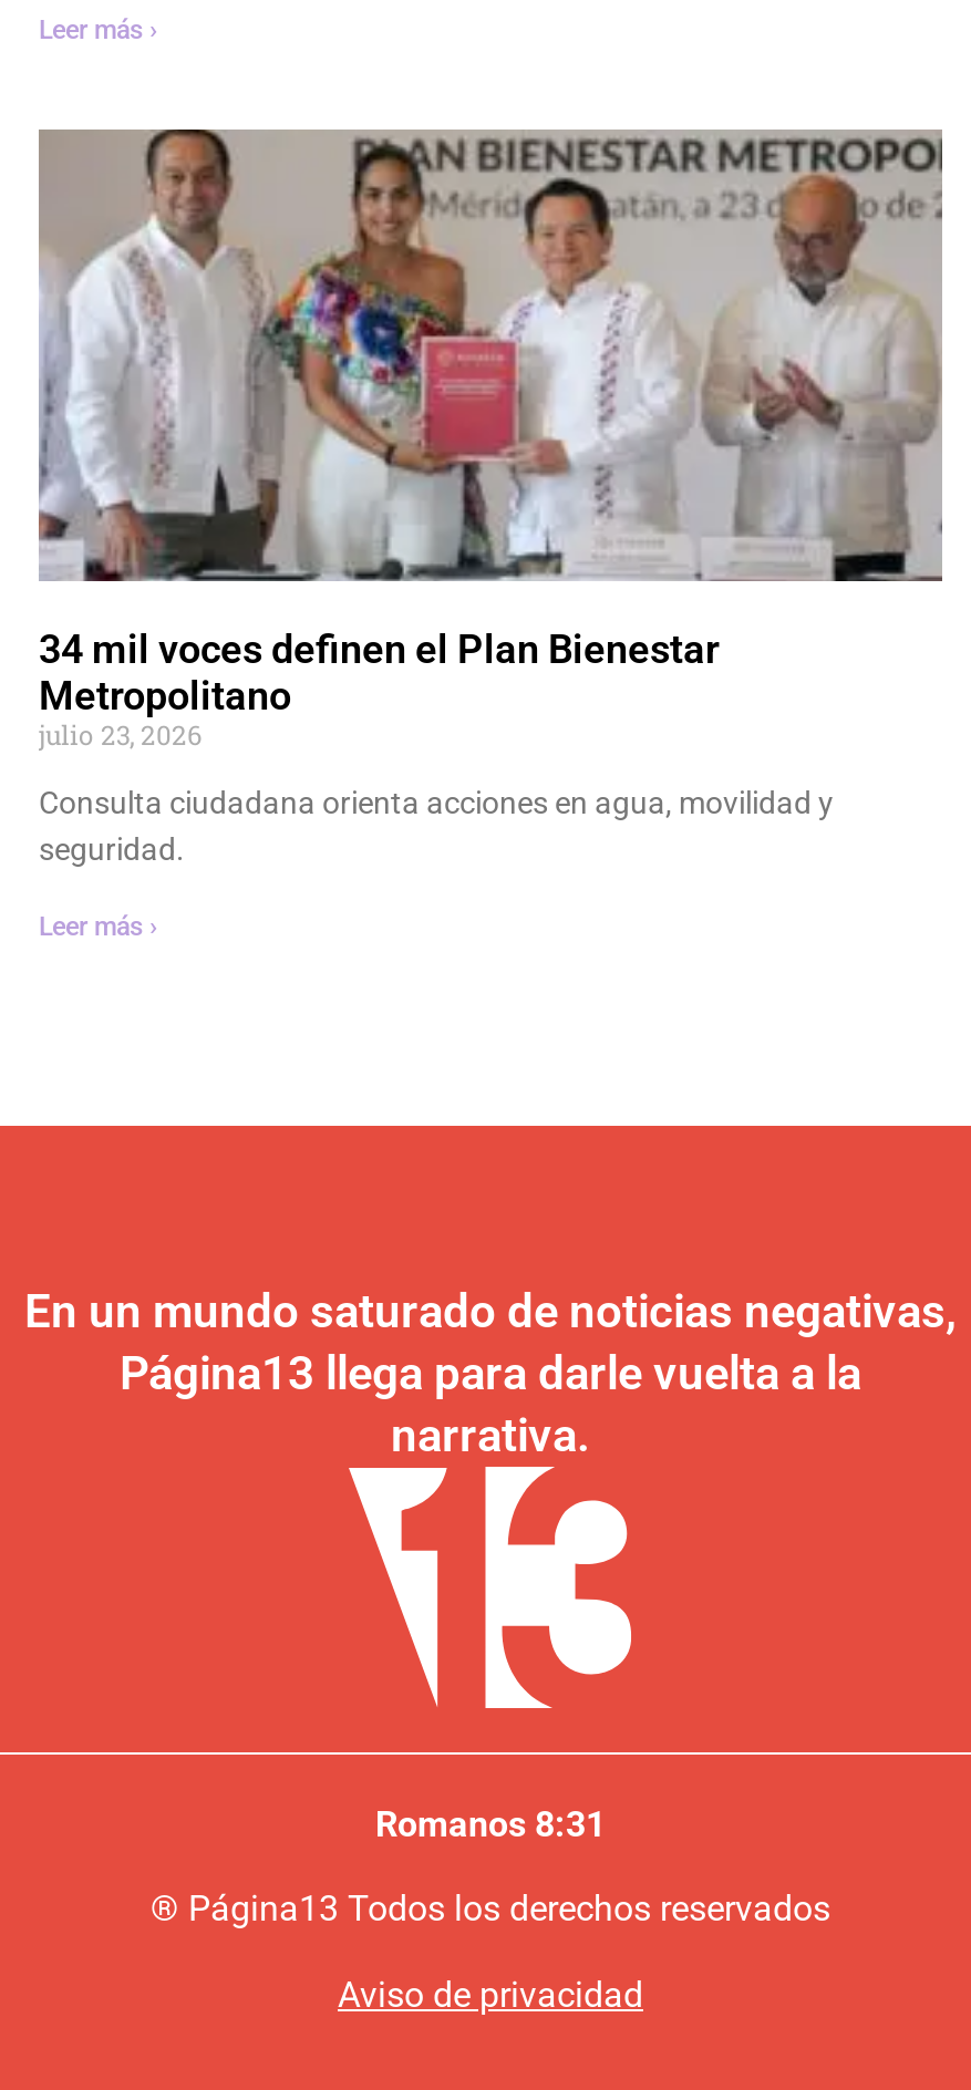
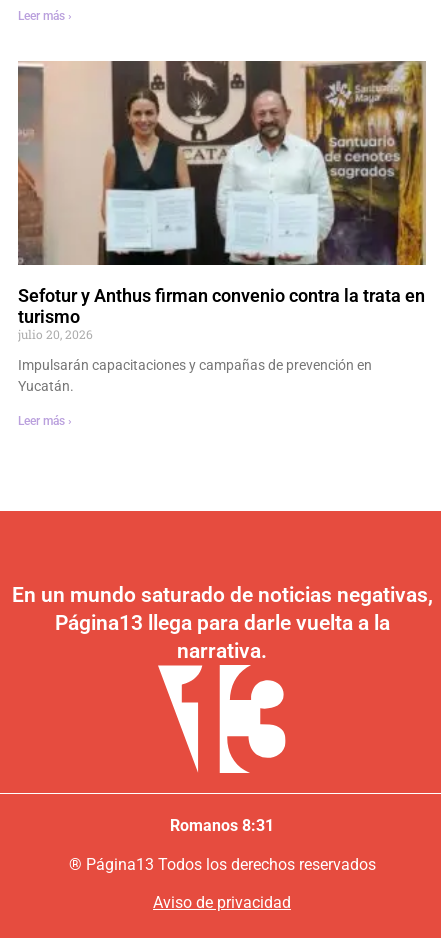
[37,126,944,752] [image] | 34 mil voces definen el Plan Bienestar | Metropolitano | julio 23, 2026 -> [17,60,426,342] [image] | Sefotur y Anthus firman convenio contra la trata en | turismo | julio 20, 2026
[39,785,834,867] Consulta ciudadana orienta acciones en agua, movilidad y | seguridad. -> [18,357,372,394] Impulsarán capacitaciones y campañas de prevención en | Yucatán.

